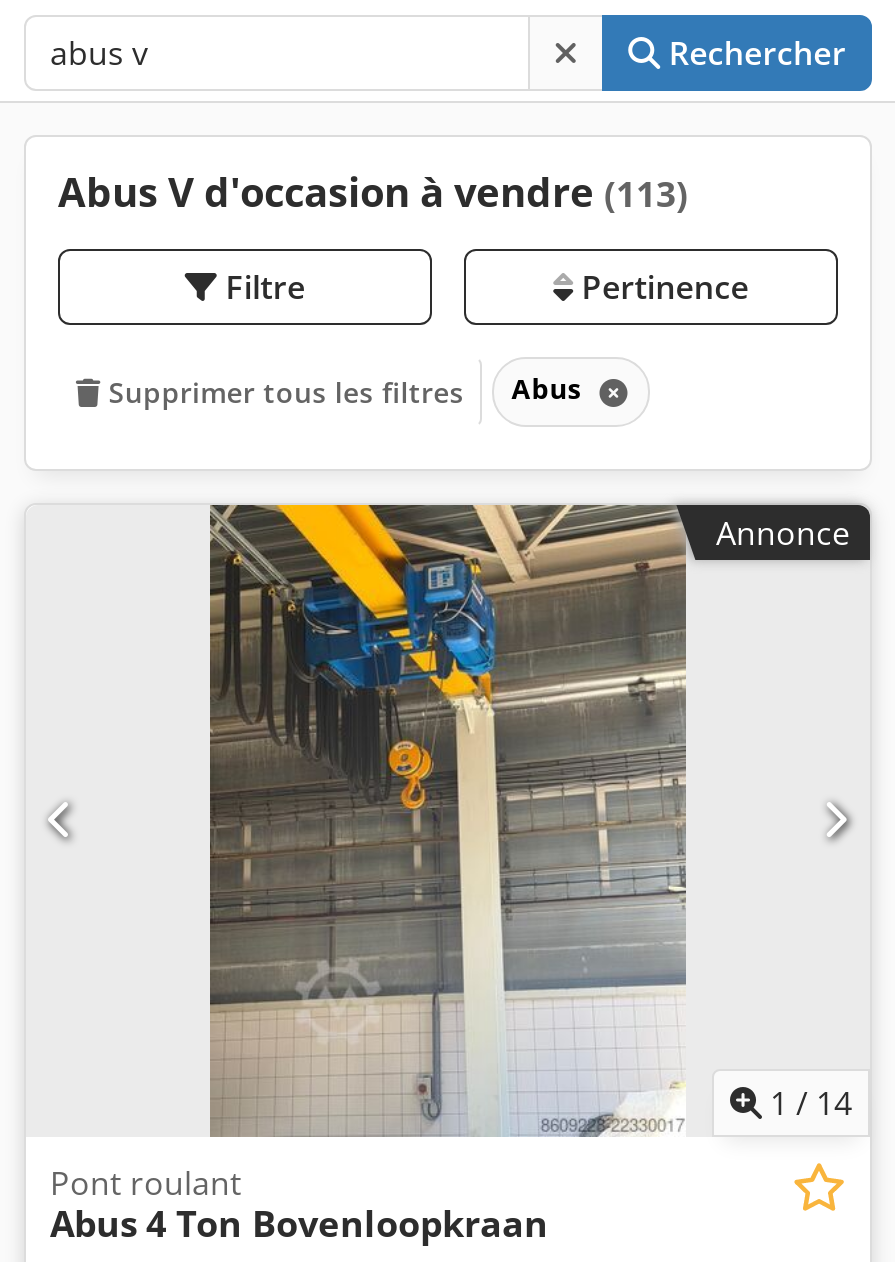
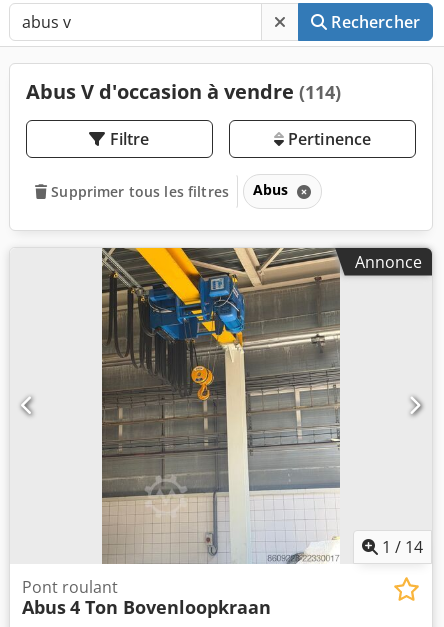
[58,165,688,219] Abus V d'occasion à vendre (113) -> [26,78,341,105] Abus V d'occasion à vendre (114)

